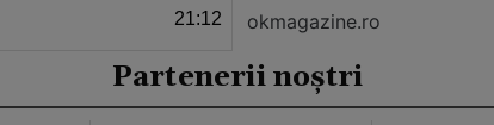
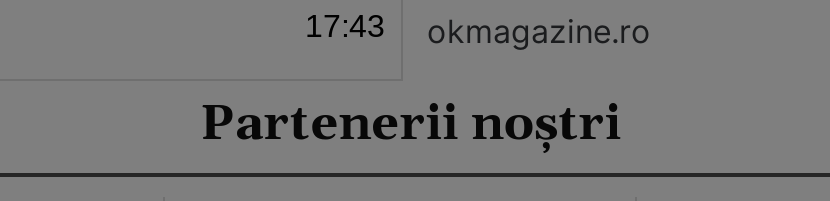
[174,8,381,33] 21:12 okmagazine.ro -> [305,9,651,51] 17:43 okmagazine.ro

